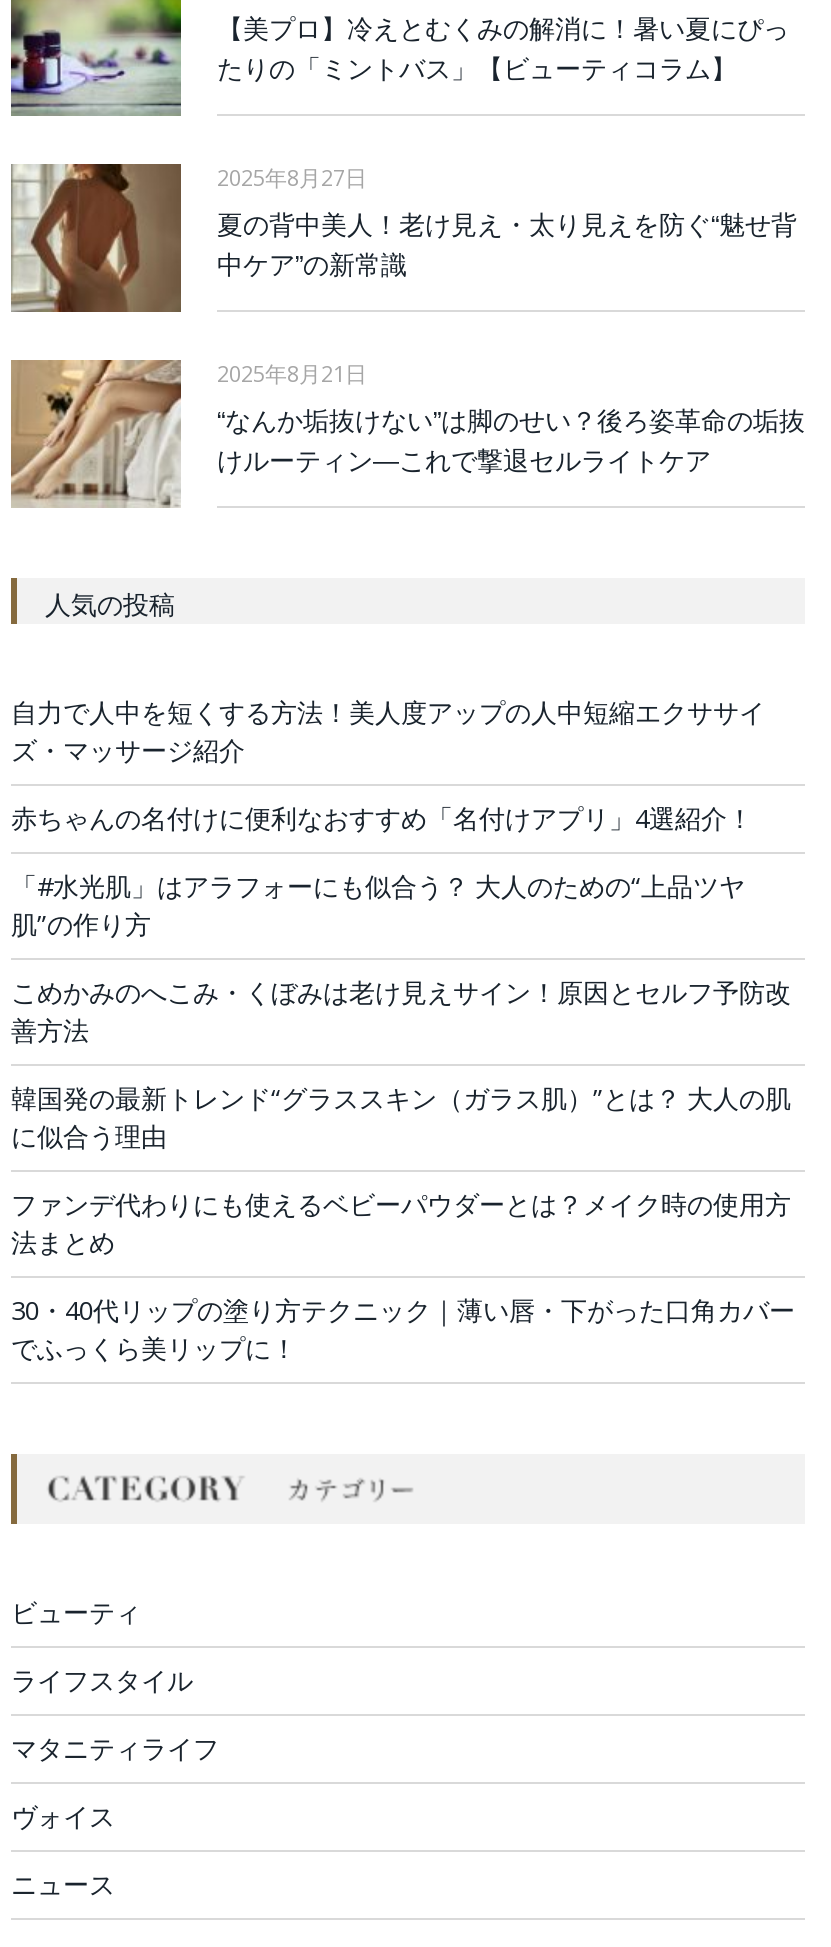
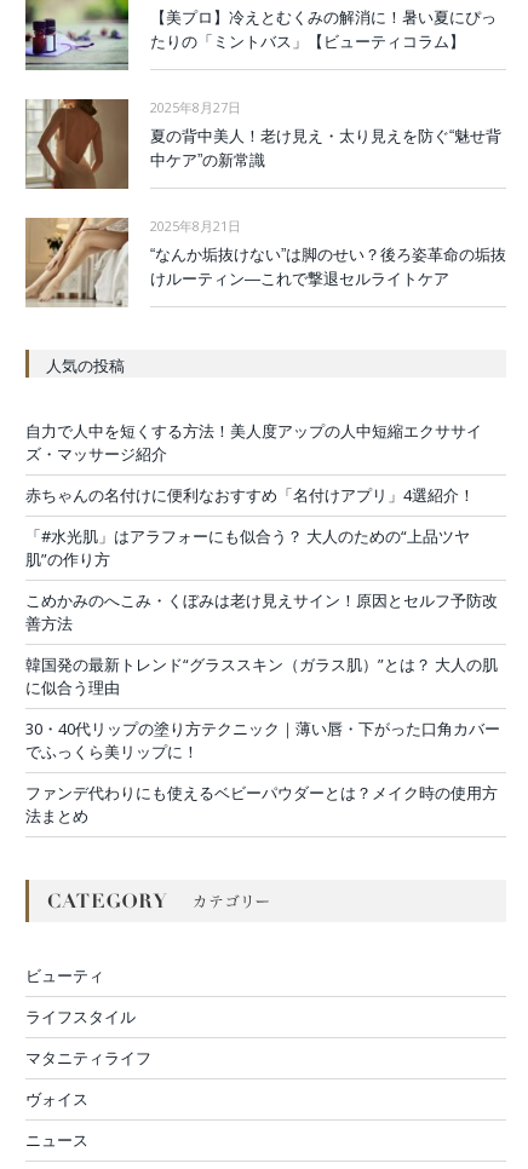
moved [11,1186,791,1260] -> [25,782,498,827]: ファンデ代わりにも使えるベビーパウダーとは？メイク時の使用方 | 法まとめ
moved [11,1292,795,1366] -> [25,718,500,763]: 30・40代リップの塗り方テクニック｜薄い唇・下がった口角カバー | でふっくら美リップに！

